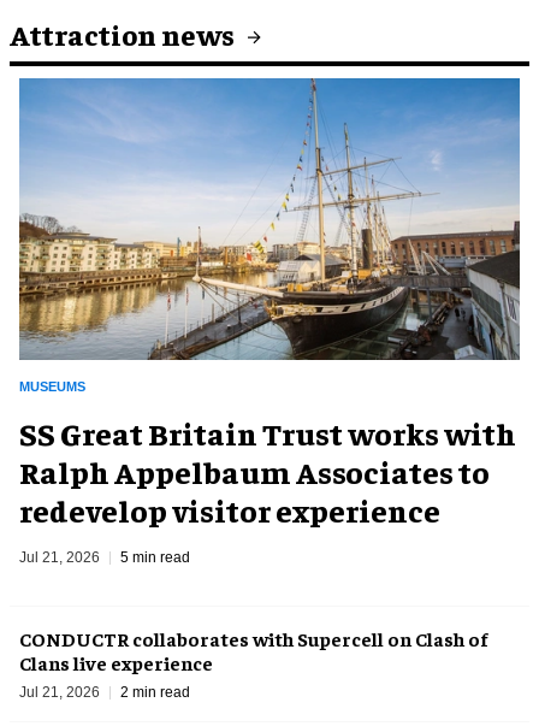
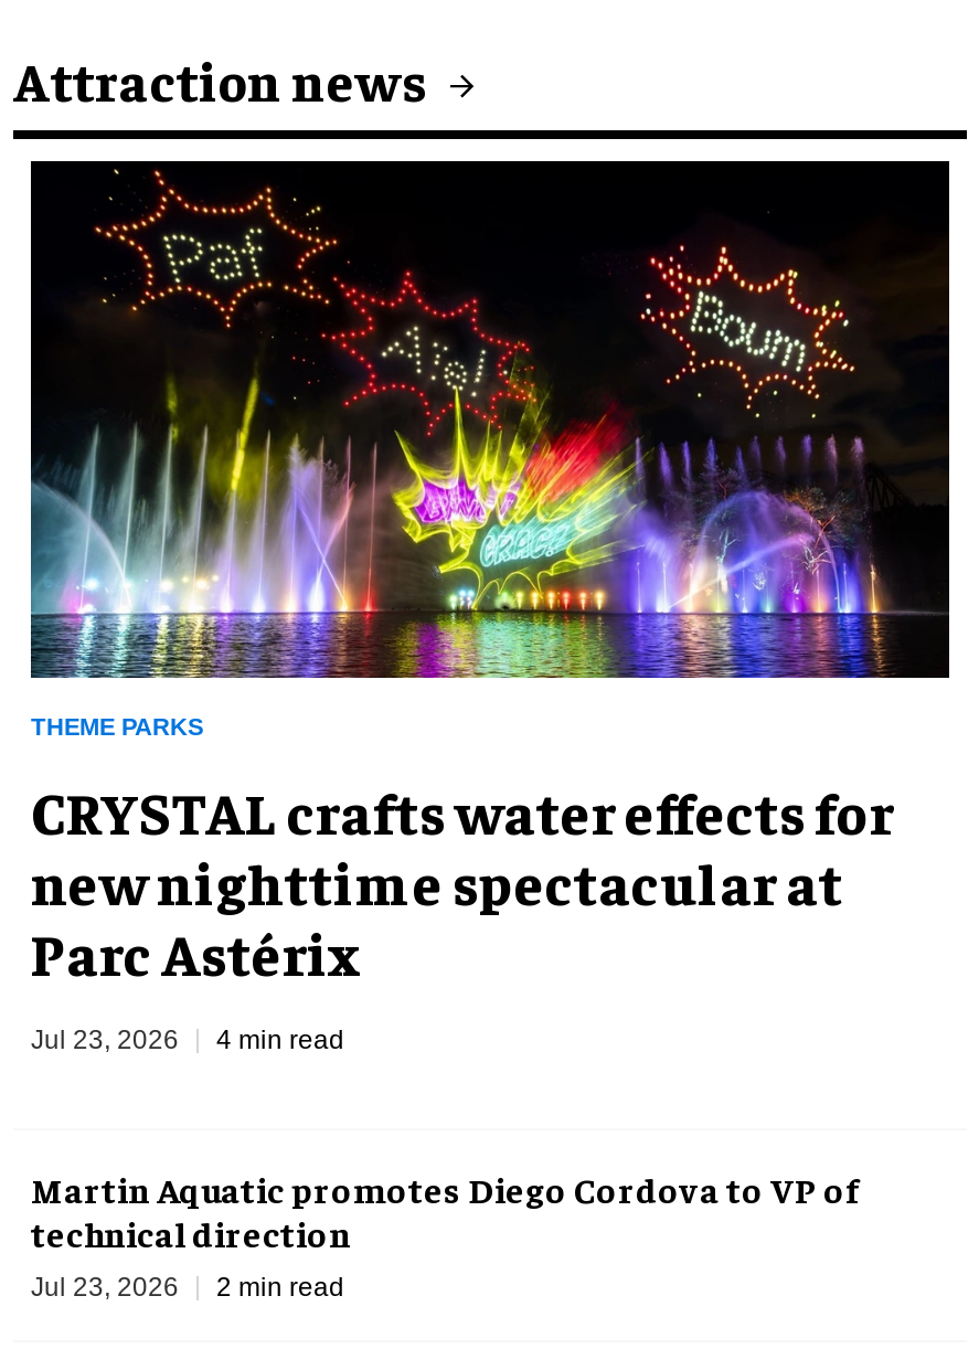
[18,77,521,394] [image] | MUSEUMS -> [29,159,951,740] [image] | THEME PARKS
[19,413,516,530] SS Great Britain Trust works with | Ralph Appelbaum Associates to | redevelop visitor experience -> [31,775,894,989] CRYSTAL crafts water effects for | new nighttime spectacular at | Parc Astérix
[19,549,190,566] Jul 21, 2026 | 5 min read -> [31,1024,344,1055] Jul 23, 2026 | 4 min read
[19,626,487,701] CONDUCTR collaborates with Supercell on Clash of | Clans live experience | Jul 21, 2026 -> [31,1166,859,1303] Martin Aquatic promotes Diego Cordova to VP of | technical direction | Jul 23, 2026

